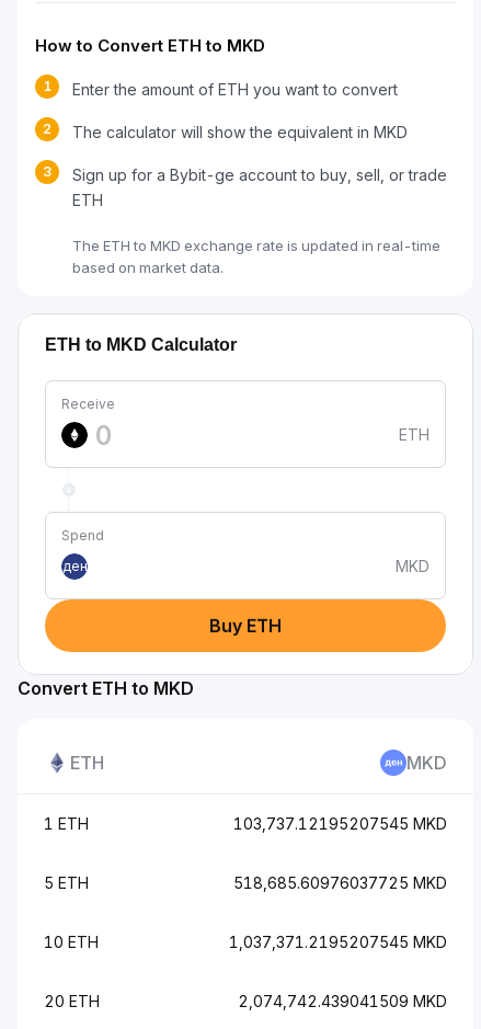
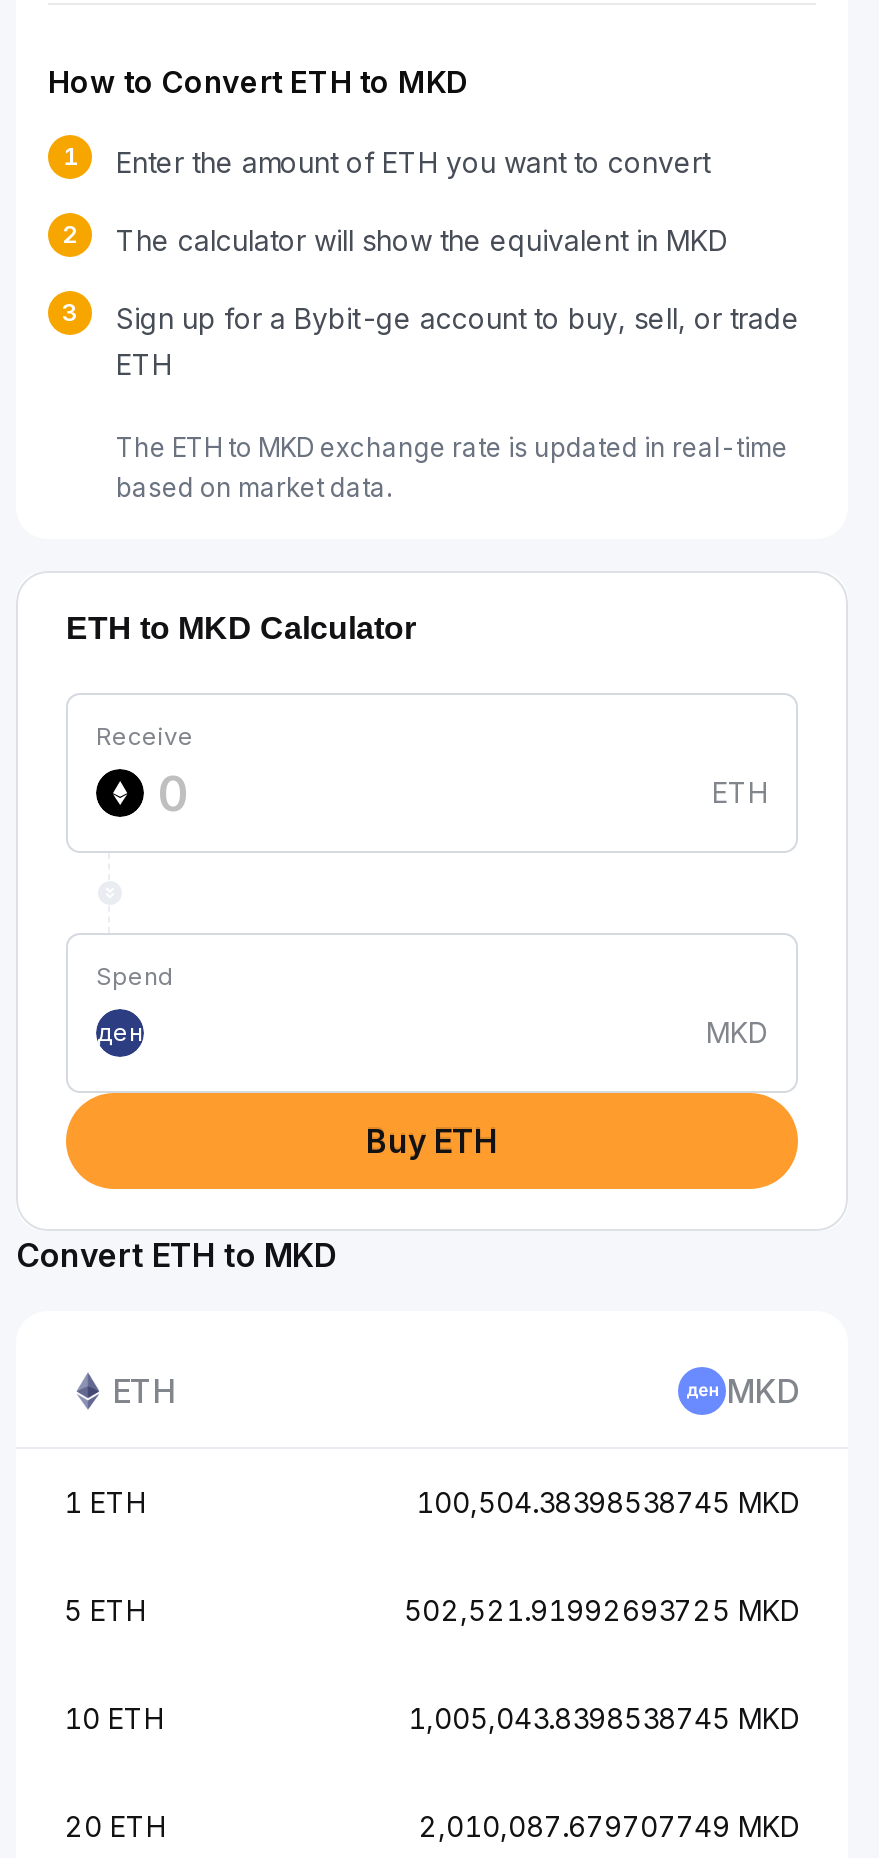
[233,814,447,833] 103,737.12195207545 MKD -> [416,1485,800,1519] 100,504.38398538745 MKD
[233,873,447,892] 518,685.60976037725 MKD -> [404,1593,800,1627] 502,521.91992693725 MKD
[229,933,447,951] 1,037,371.2195207545 MKD -> [408,1701,800,1735] 1,005,043.8398538745 MKD
[238,992,447,1010] 2,074,742.439041509 MKD -> [418,1809,800,1843] 2,010,087.679707749 MKD

